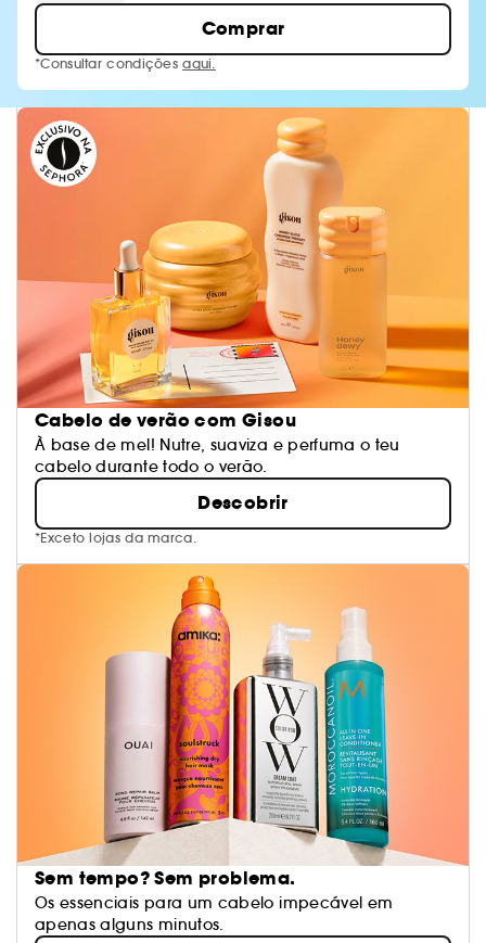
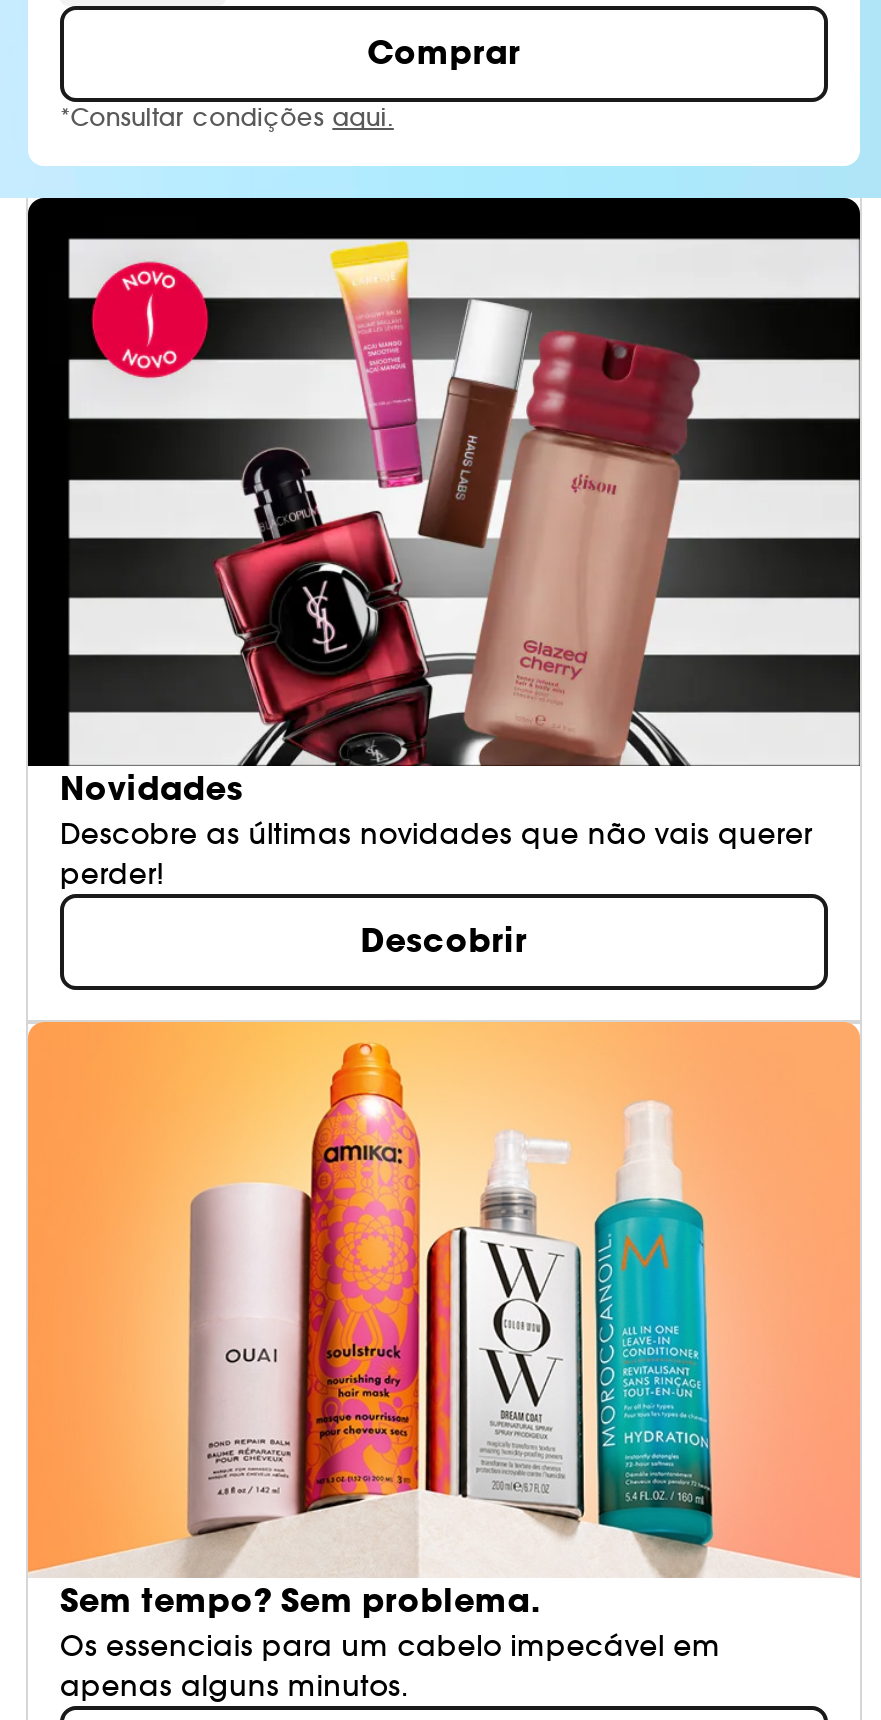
[16,106,470,477] [image] | Cabelo de verão com Gisou | À base de mel! Nutre, suaviza e perfuma o teu | cabelo durante todo o verão. -> [26,196,862,892] [image] | Novidades | Descobre as últimas novidades que não vais querer | perder!
[35,530,196,546] *Exceto lojas da marca. -> none

